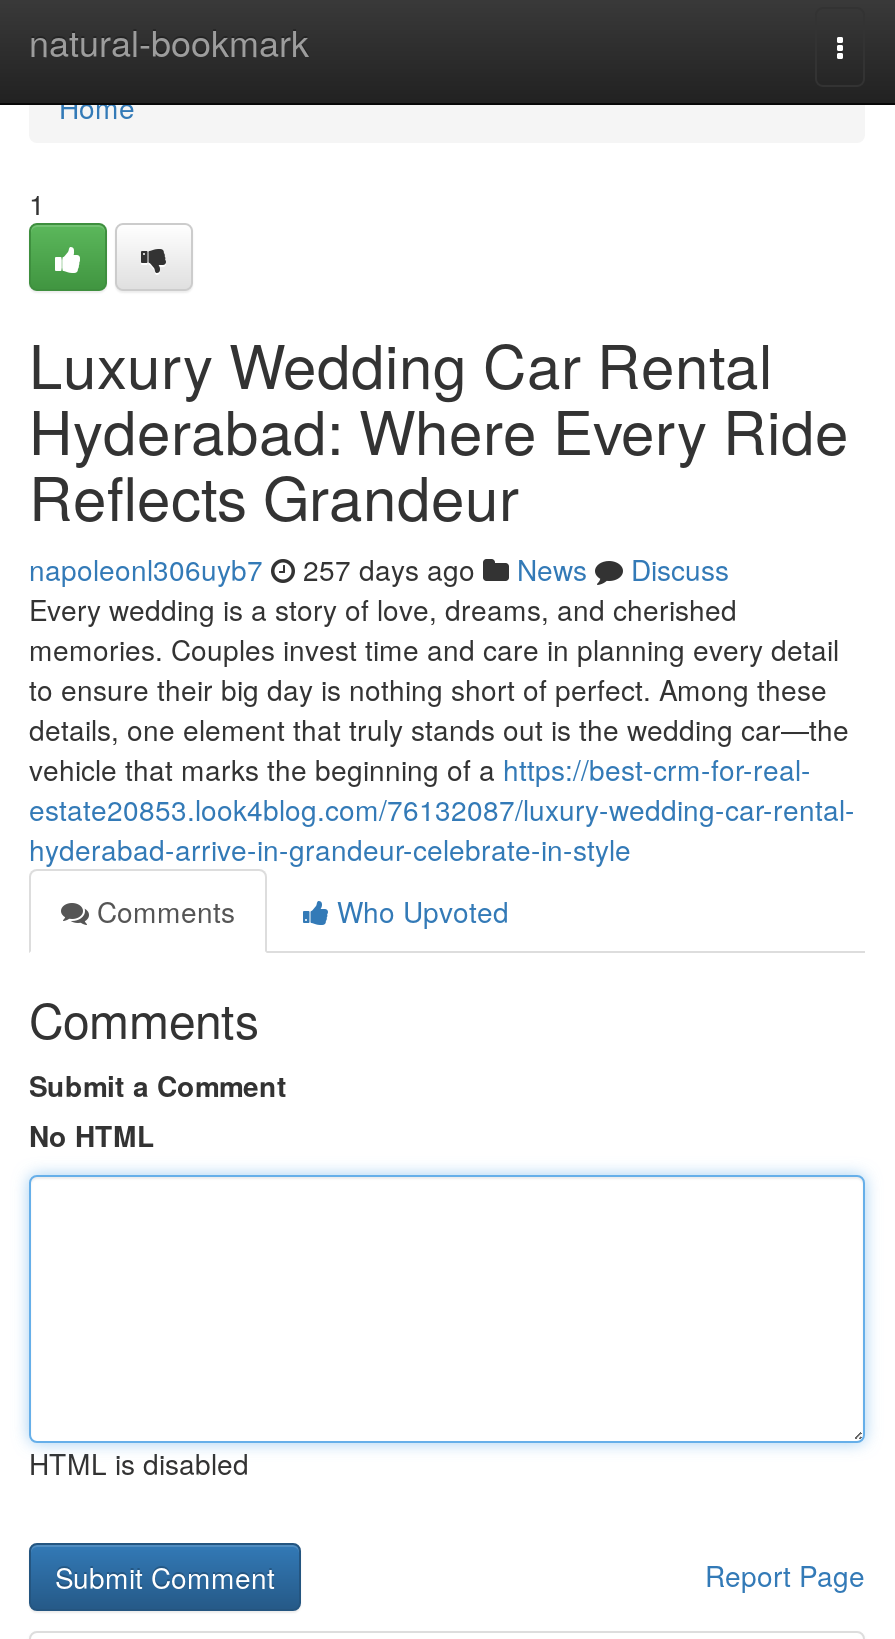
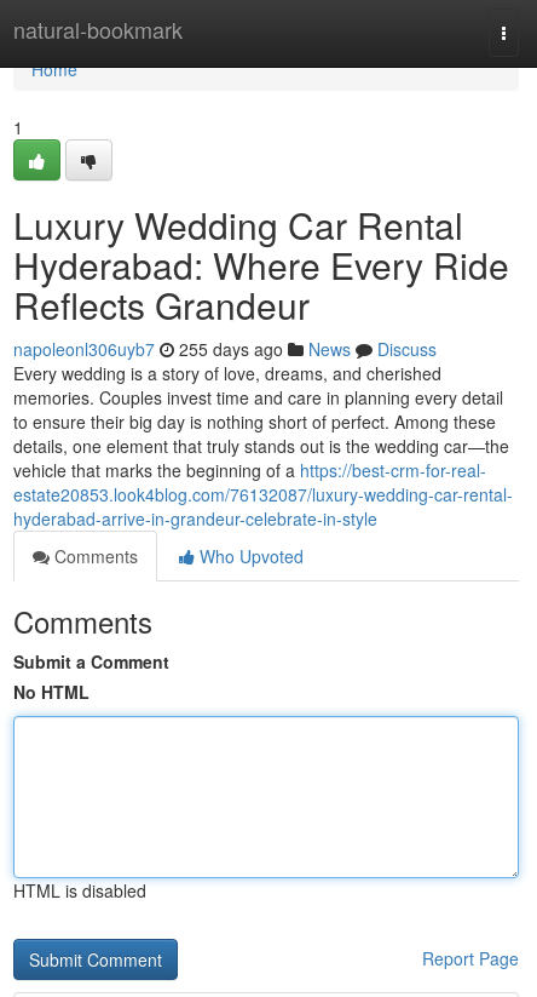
[29,549,729,589] napoleonl306uyb7 257 days ago News Discuss -> [13,337,437,361] napoleonl306uyb7 255 days ago News Discuss

